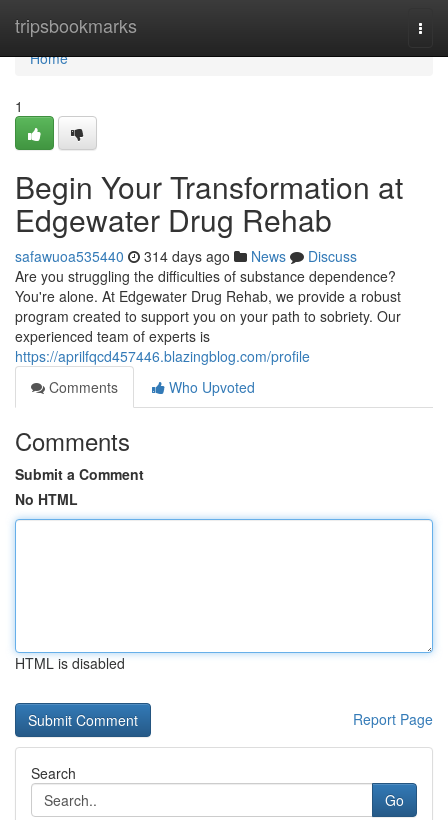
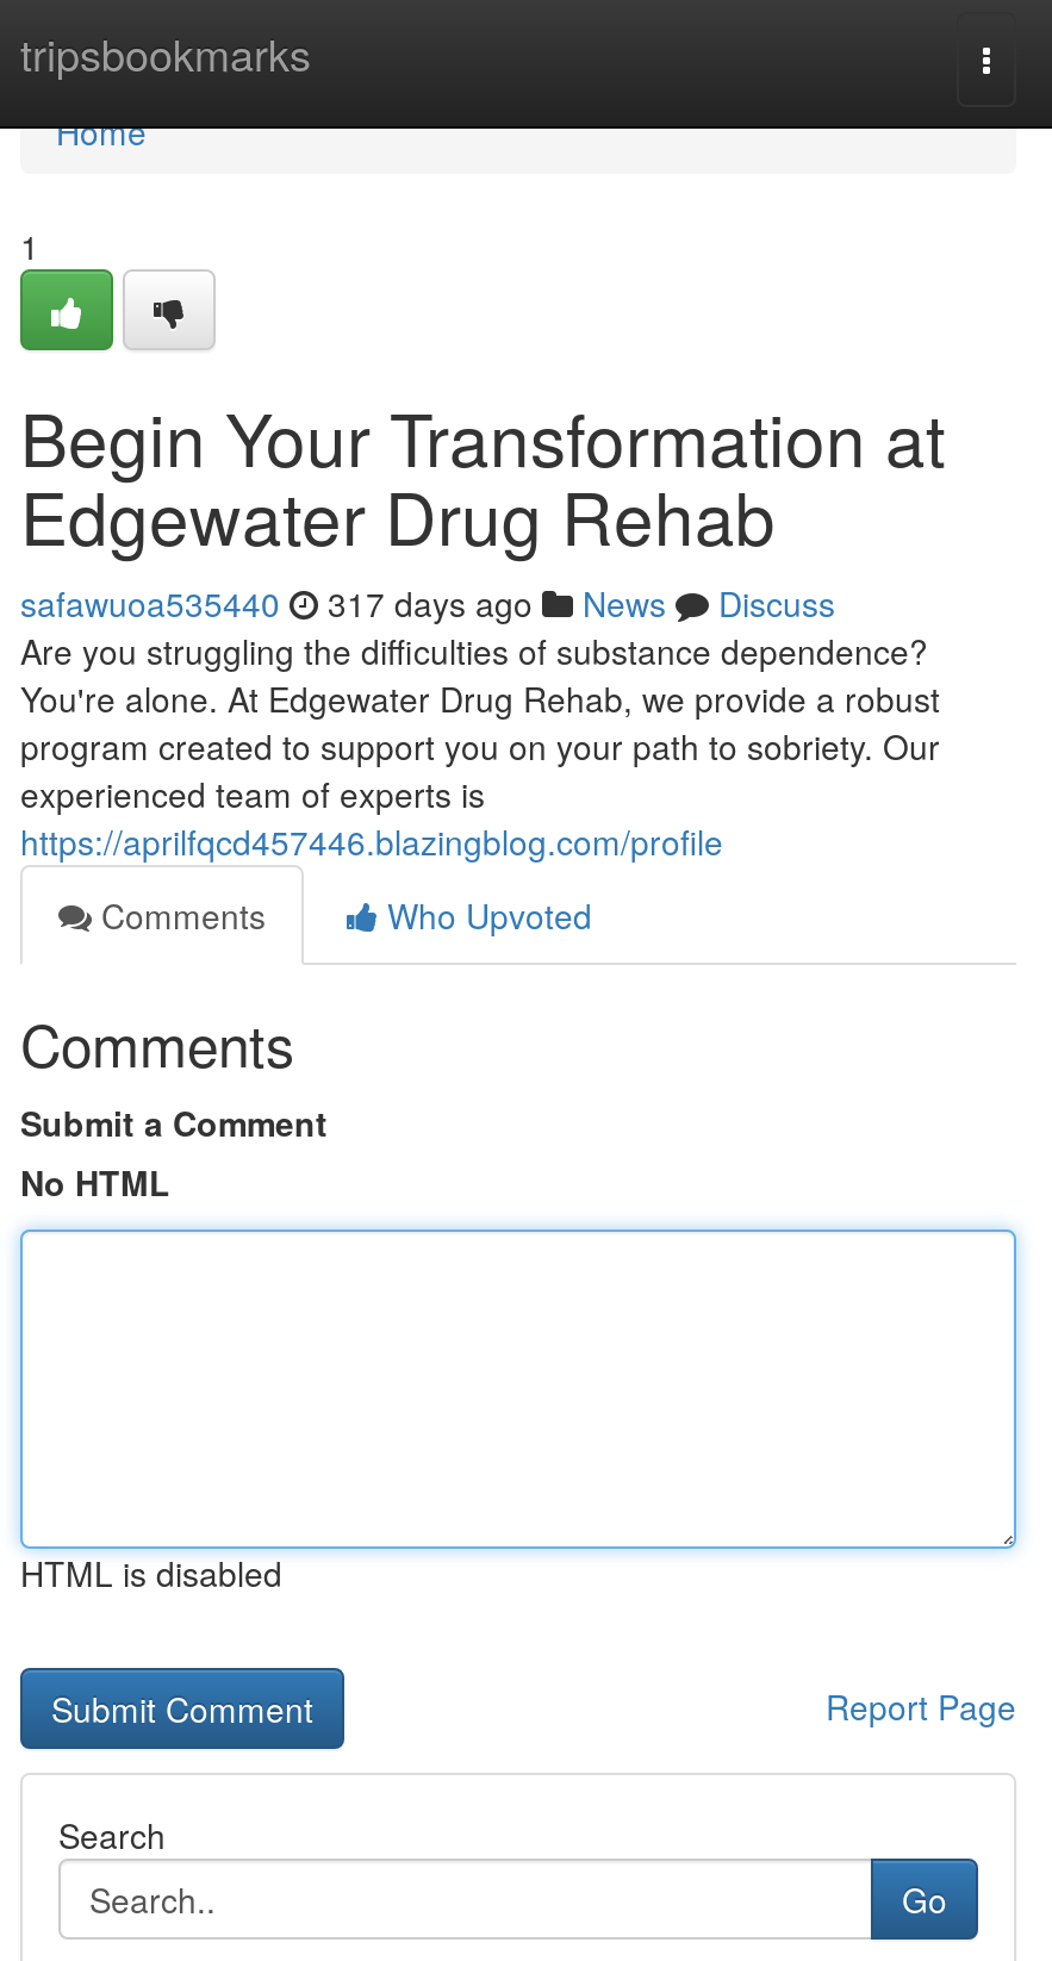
[15,246,357,266] safawuoa535440 314 days ago News Discuss -> [20,579,835,627] safawuoa535440 317 days ago News Discuss

